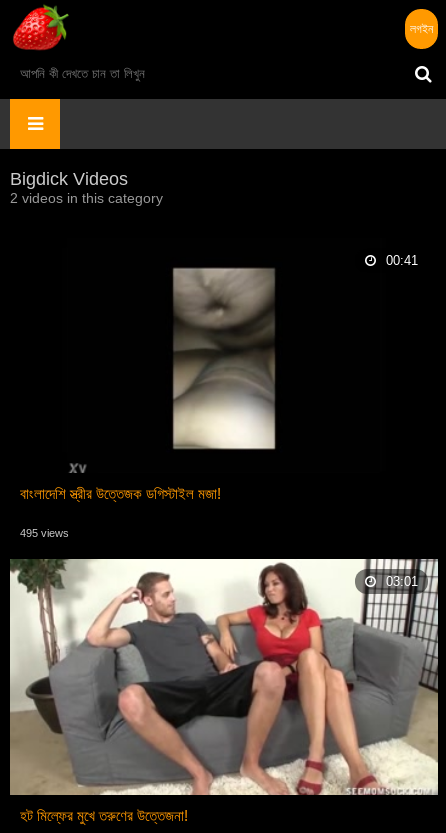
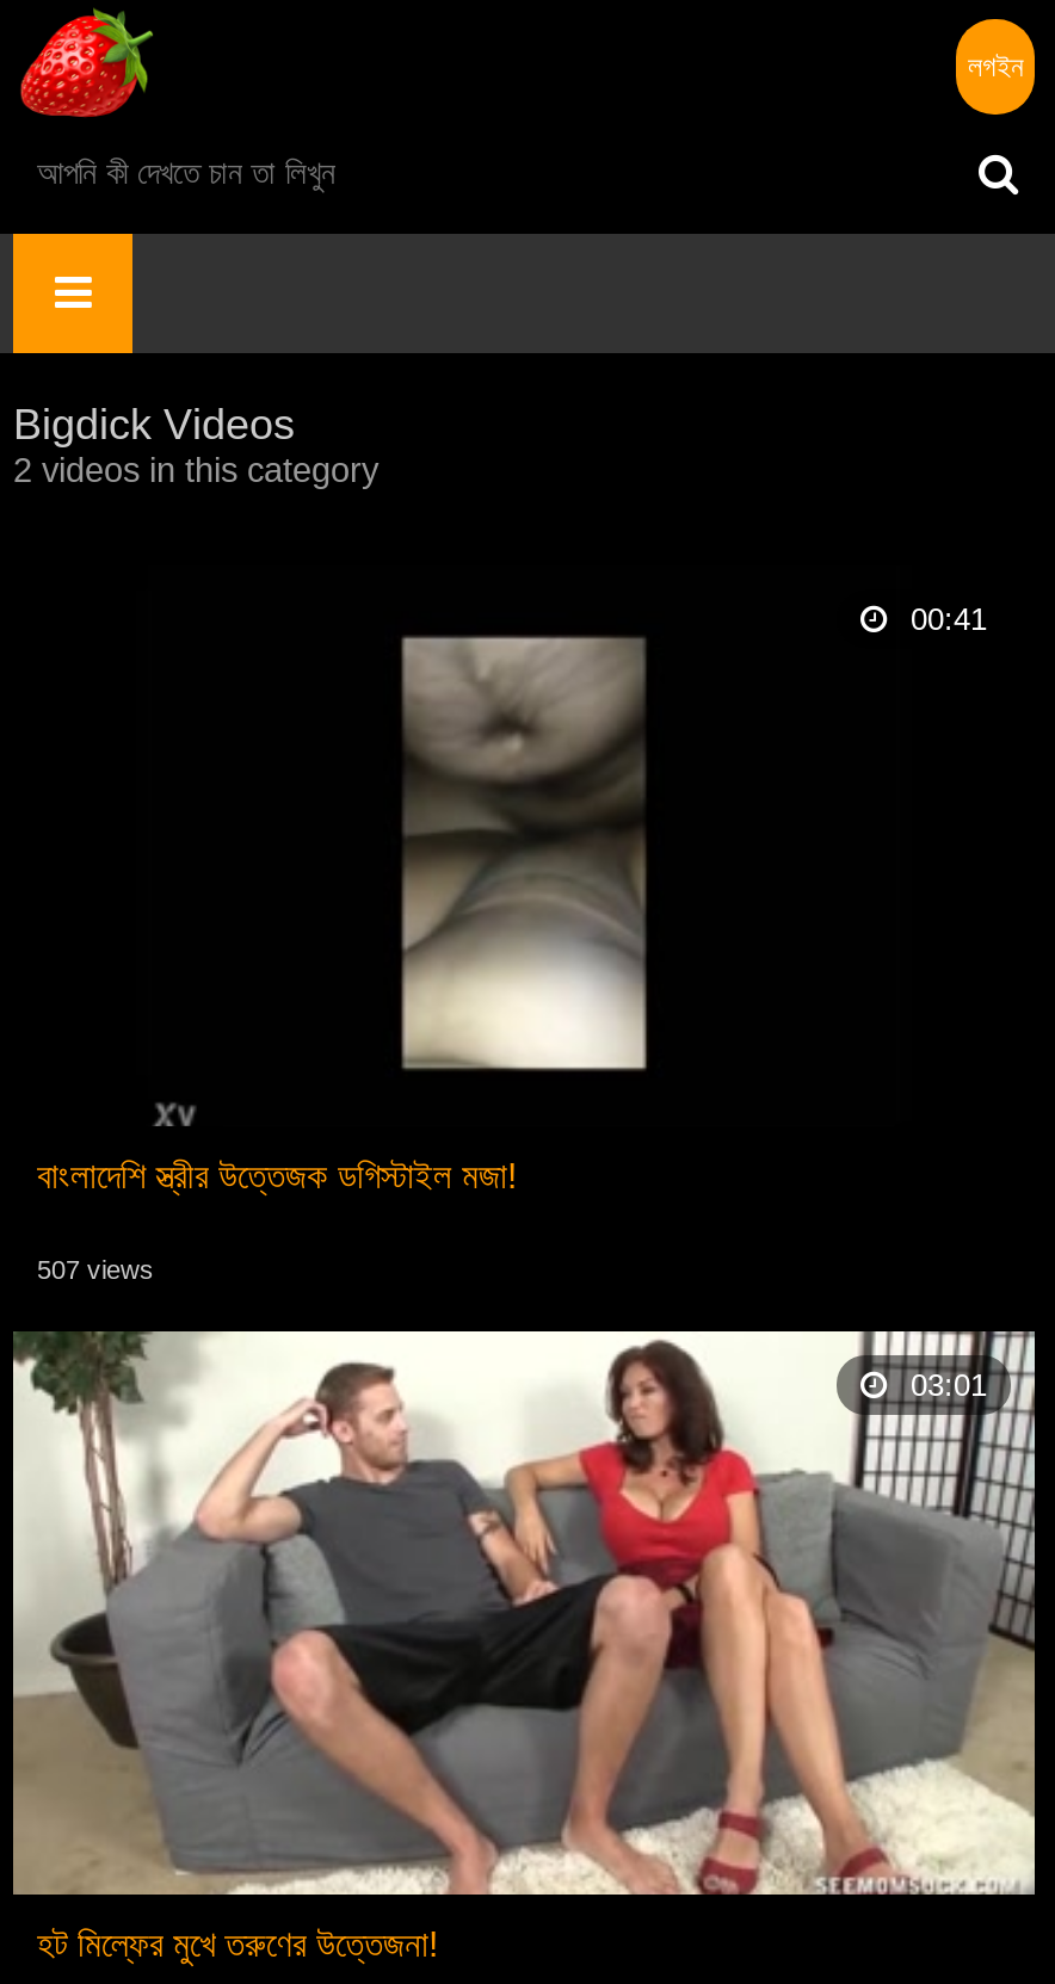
[20,527,69,539] 495 views -> [37,1256,154,1285] 507 views

